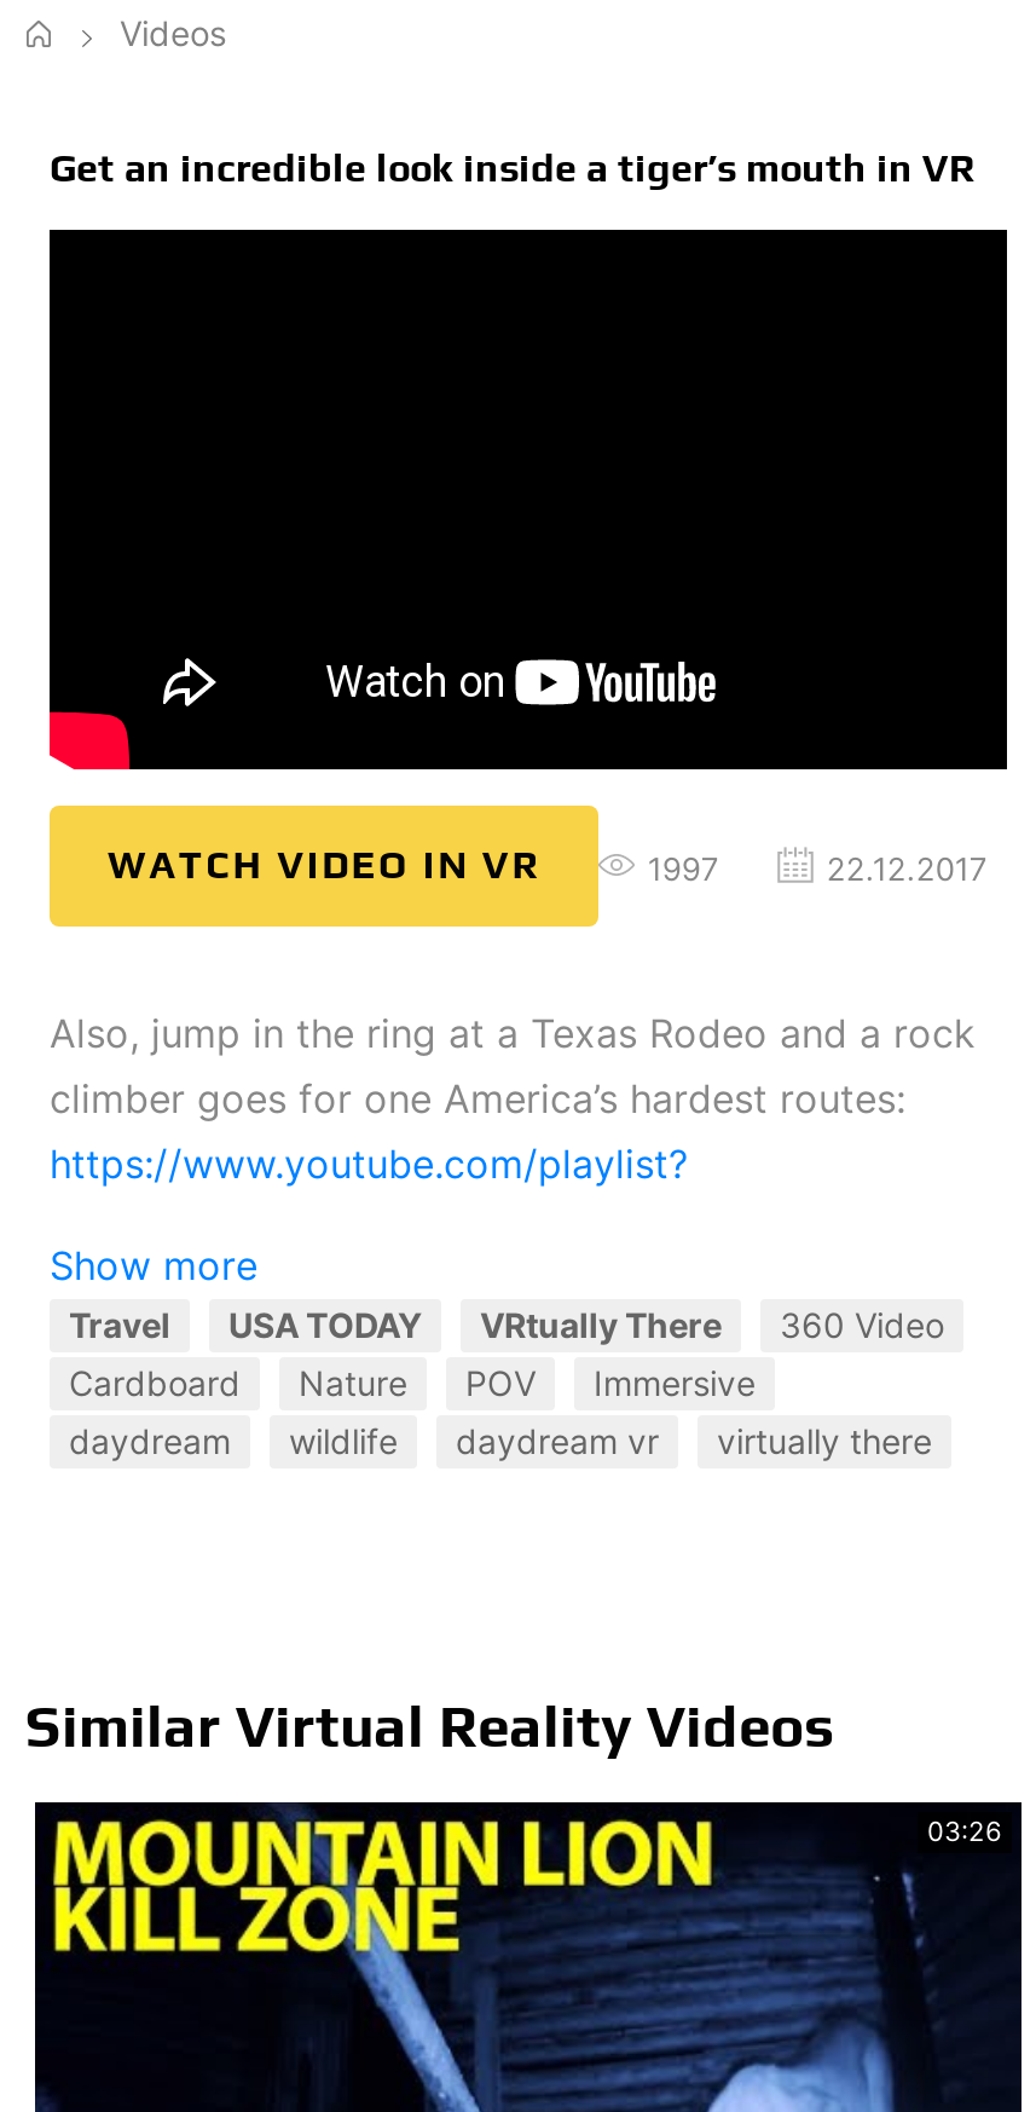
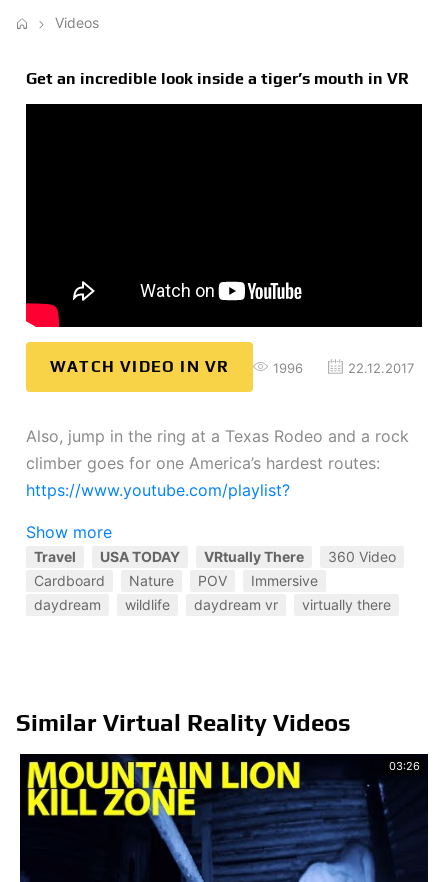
[648,849,718,887] 1997 -> [273,360,303,376] 1996

